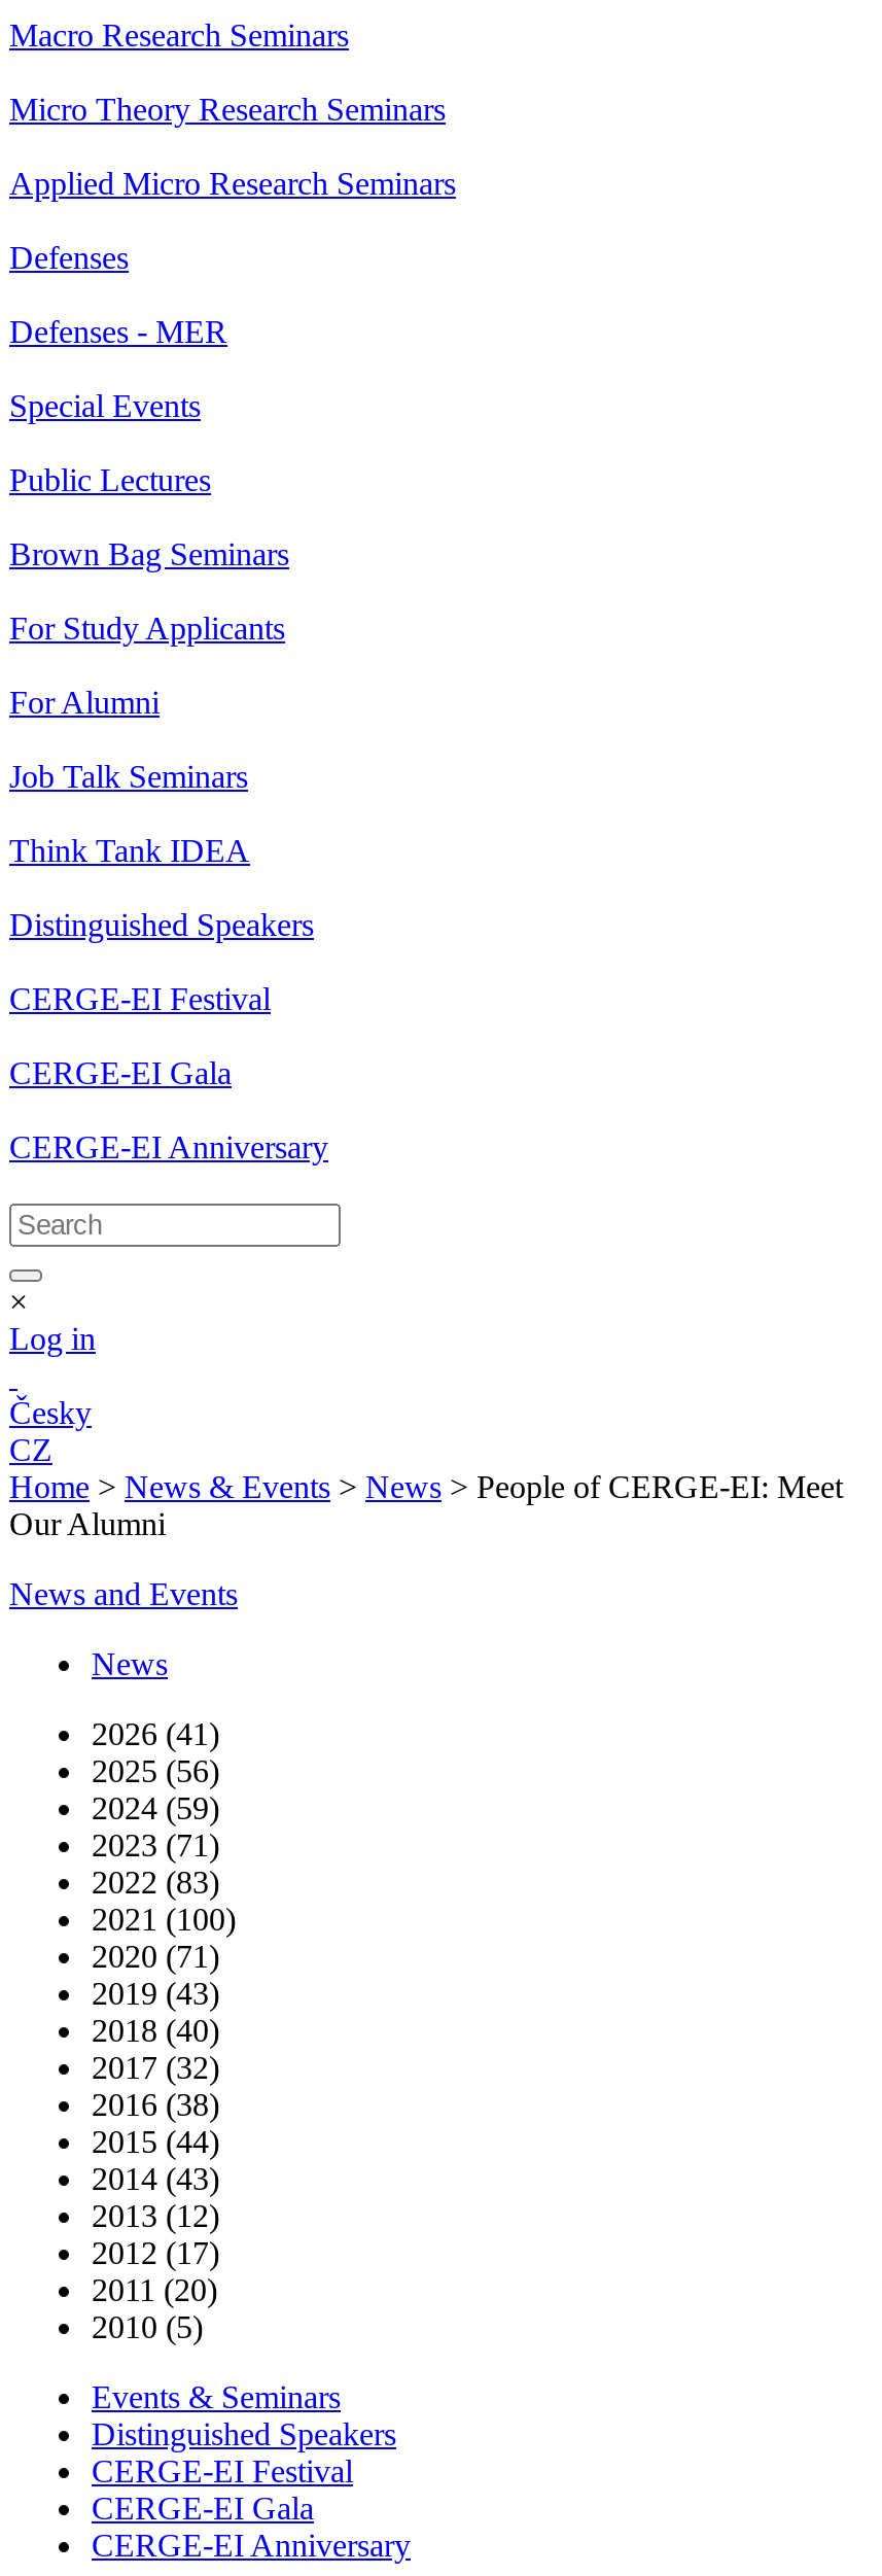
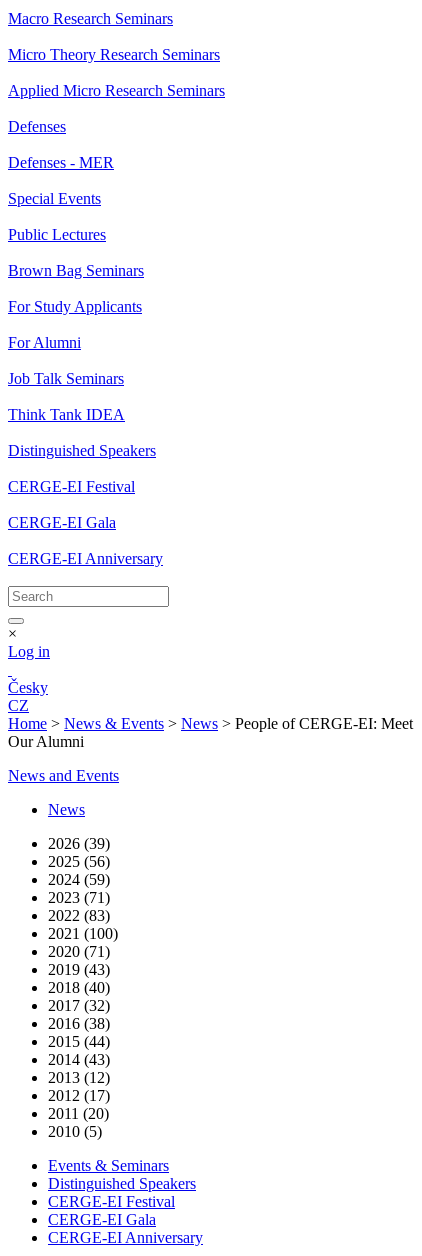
[92,1716,219,1751] 2026 (41) -> [48,835,110,852] 2026 (39)

